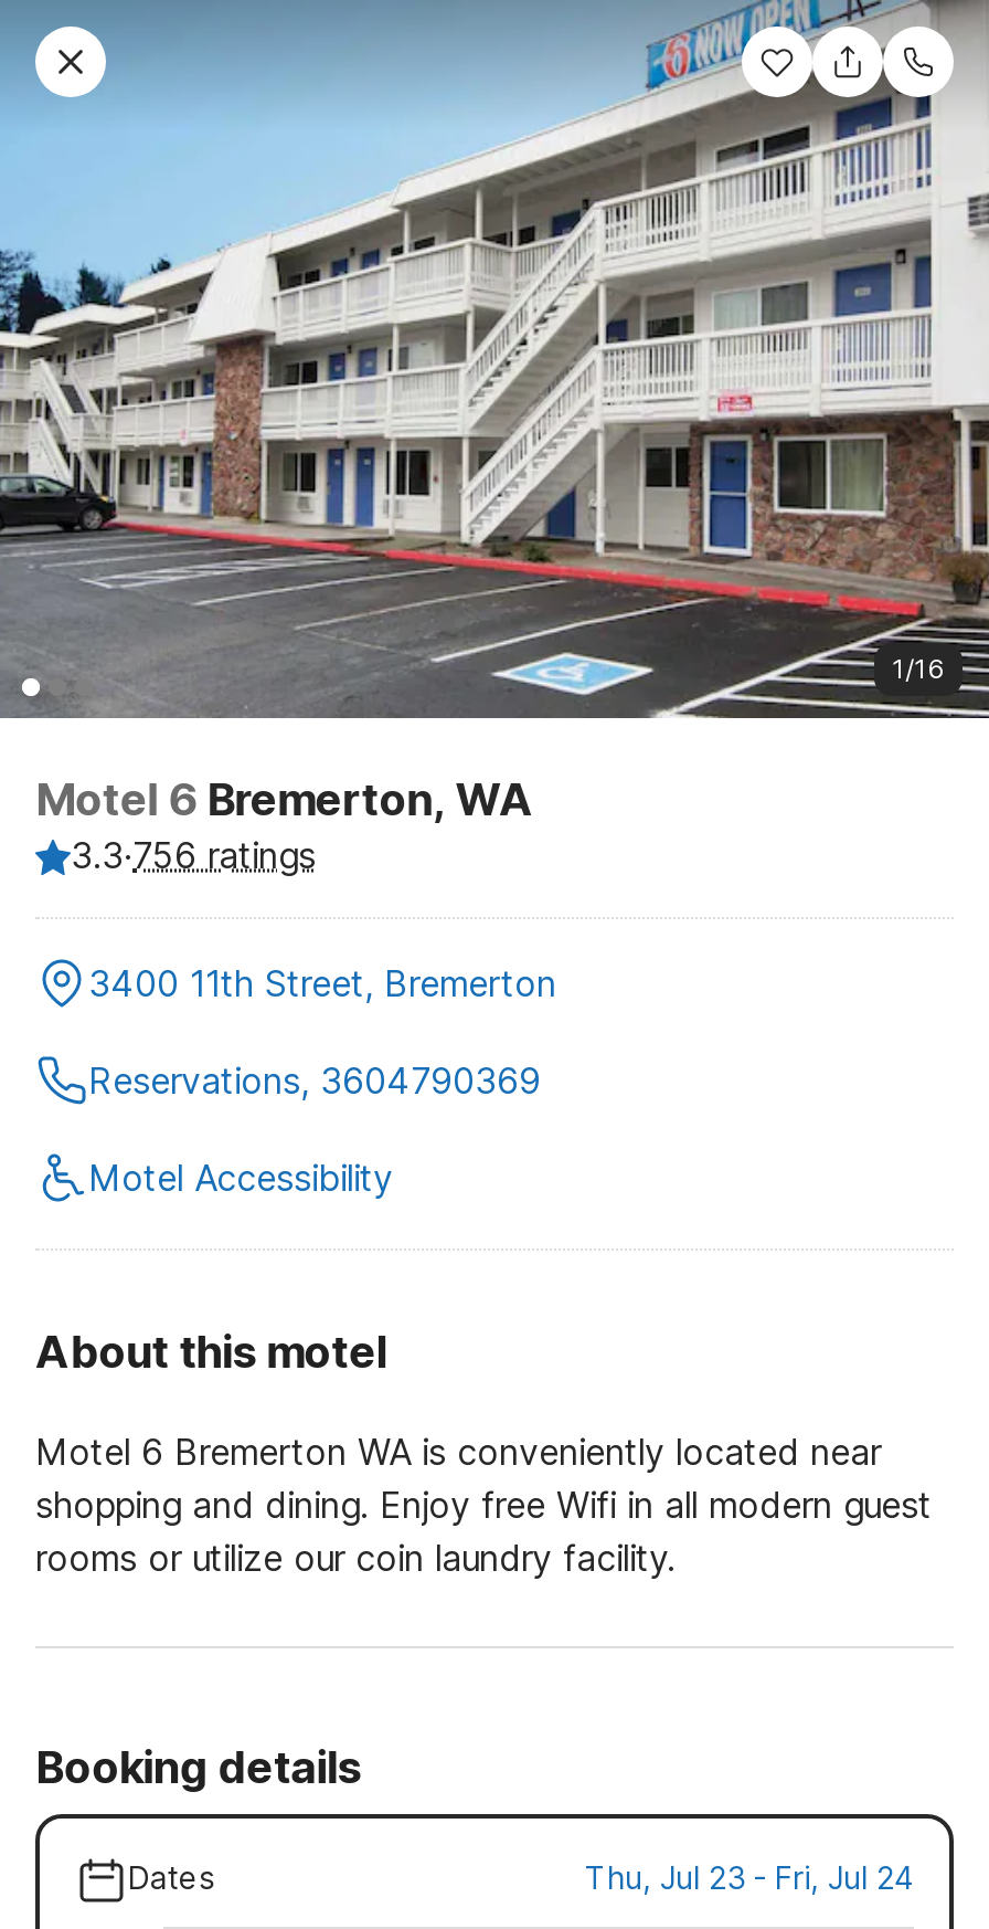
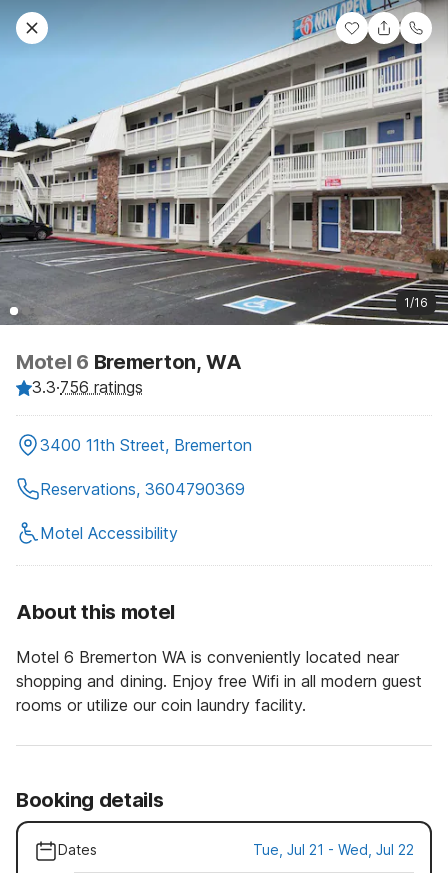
[585,1859,914,1896] Thu, Jul 23 - Fri, Jul 24 -> [253,841,414,858] Tue, Jul 21 - Wed, Jul 22

